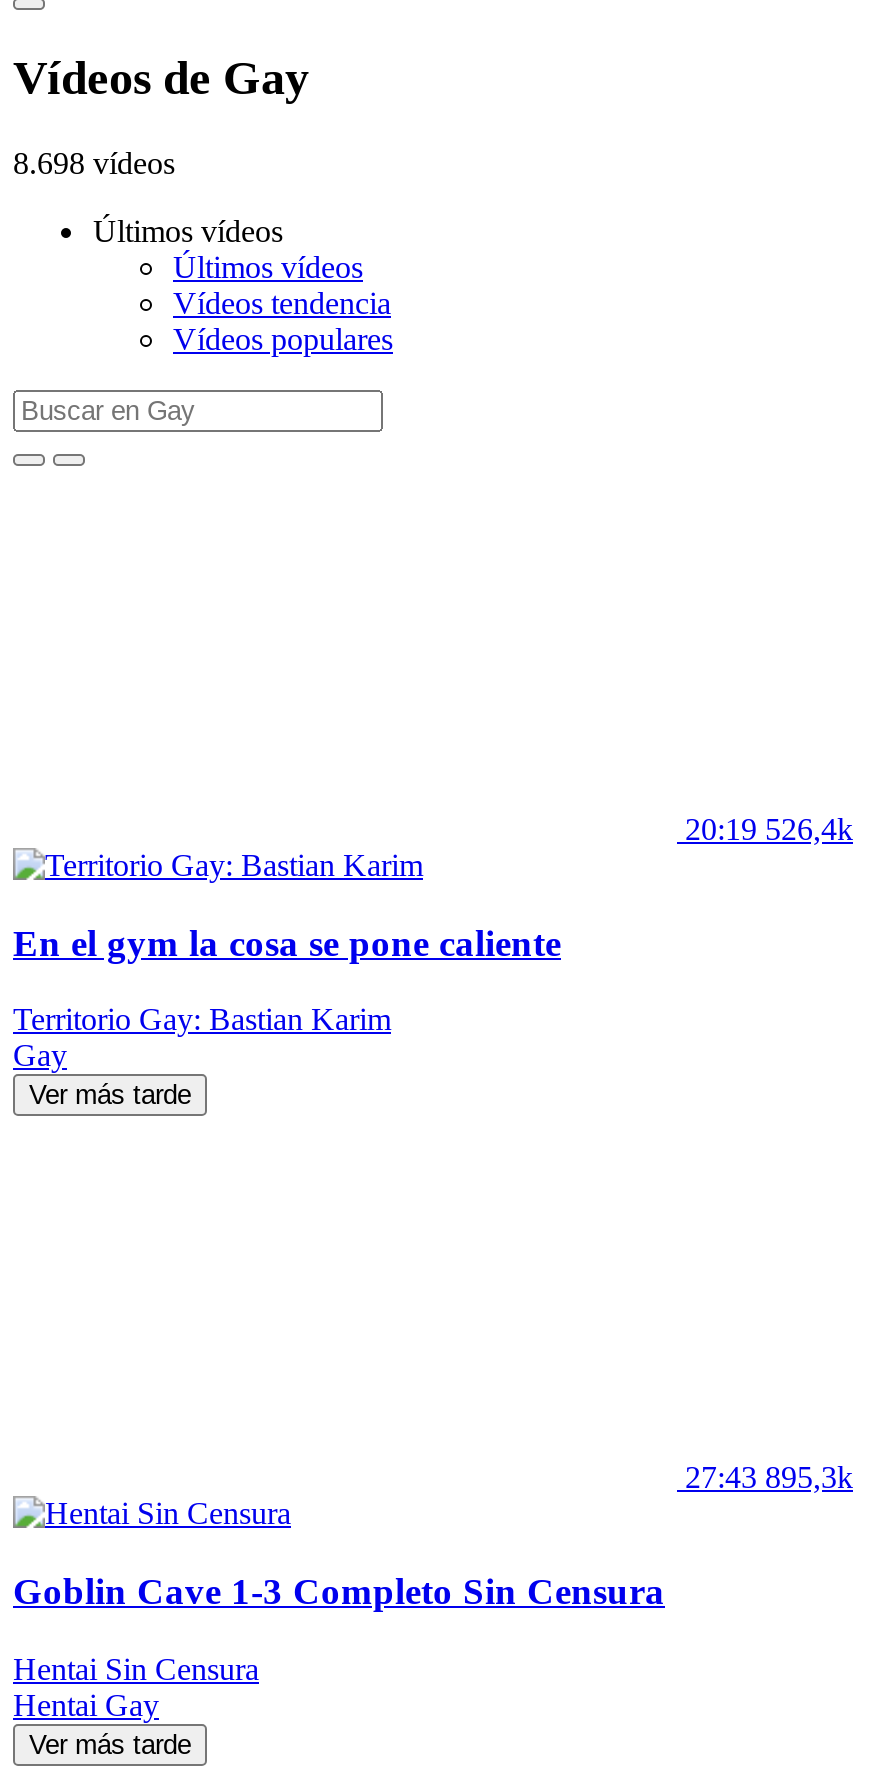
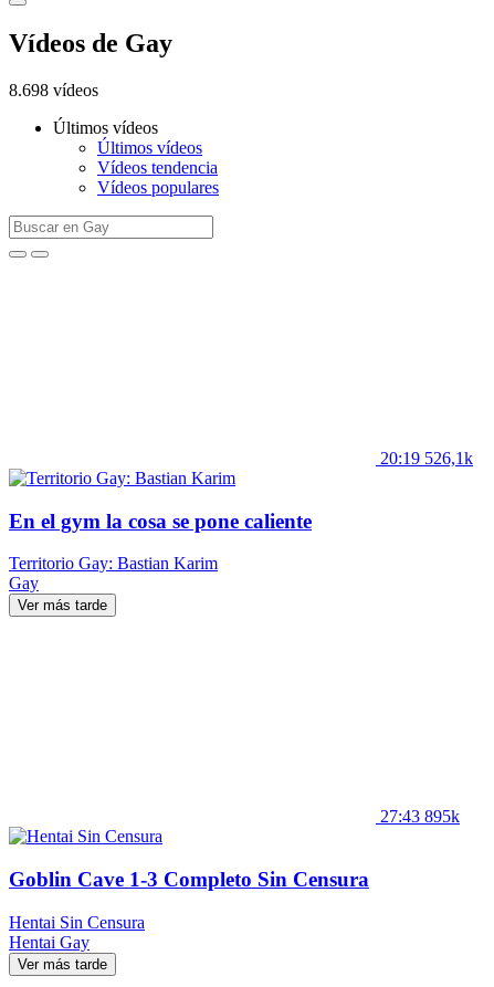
[685,812,853,846] 20:19 526,4k -> [380,449,473,467] 20:19 526,1k
[685,1460,853,1494] 27:43 895,3k -> [380,807,460,826] 27:43 895k

